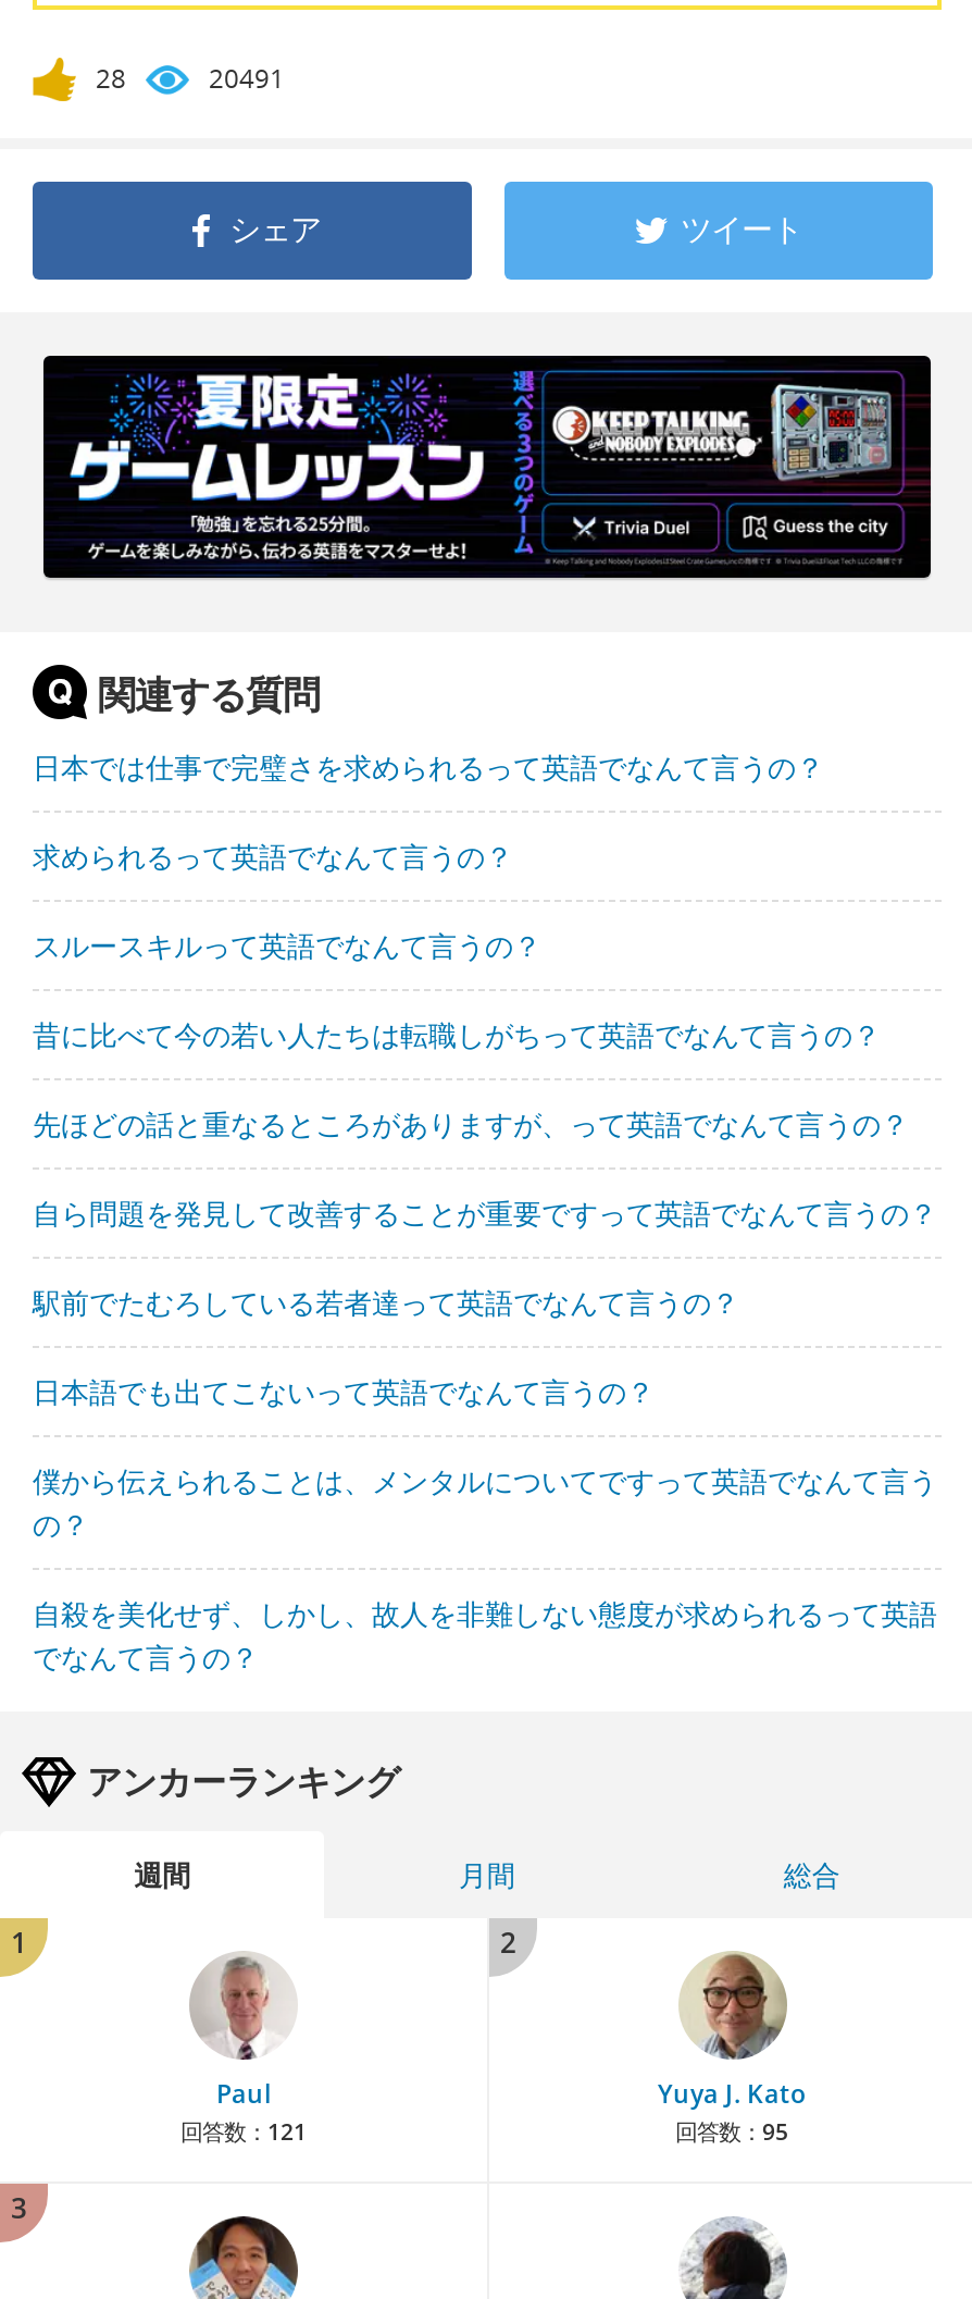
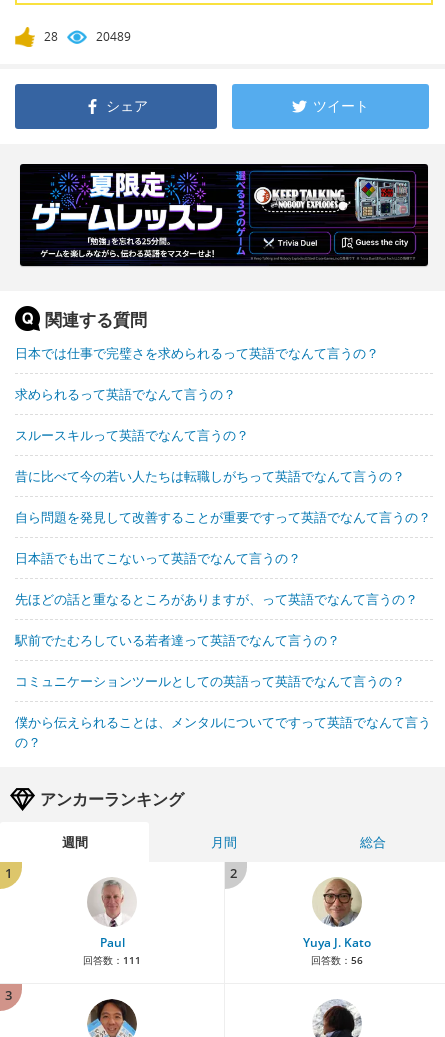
[209,60,285,97] 20491 -> [96,28,131,45] 20489
moved [33,1104,909,1143] -> [15,590,418,608]: 先ほどの話と重なるところがありますが、って英語でなんて言うの？
moved [33,1193,937,1233] -> [15,508,431,526]: 自ら問題を発見して改善することが重要ですって英語でなんて言うの？
moved [33,1283,739,1322] -> [15,631,340,649]: 駅前でたむろしている若者達って英語でなんて言うの？
moved [33,1372,655,1411] -> [15,549,301,567]: 日本語でも出てこないって英語でなんて言うの？
none -> [15,672,405,690] コミュニケーションツールとしての英語って英語でなんて言うの？
moved [33,1461,937,1544] -> [15,713,431,751]: 僕から伝えられることは、メンタルについてですって英語でなんて言う | の？
[33,1594,937,1676] 自殺を美化せず、しかし、故人を非難しない態度が求められるって英語 | でなんて言うの？ -> none
[180,2116,307,2146] 回答数：121 -> [83,953,141,967] 回答数：111
[675,2116,788,2146] 回答数：95 -> [310,953,362,967] 回答数：56

